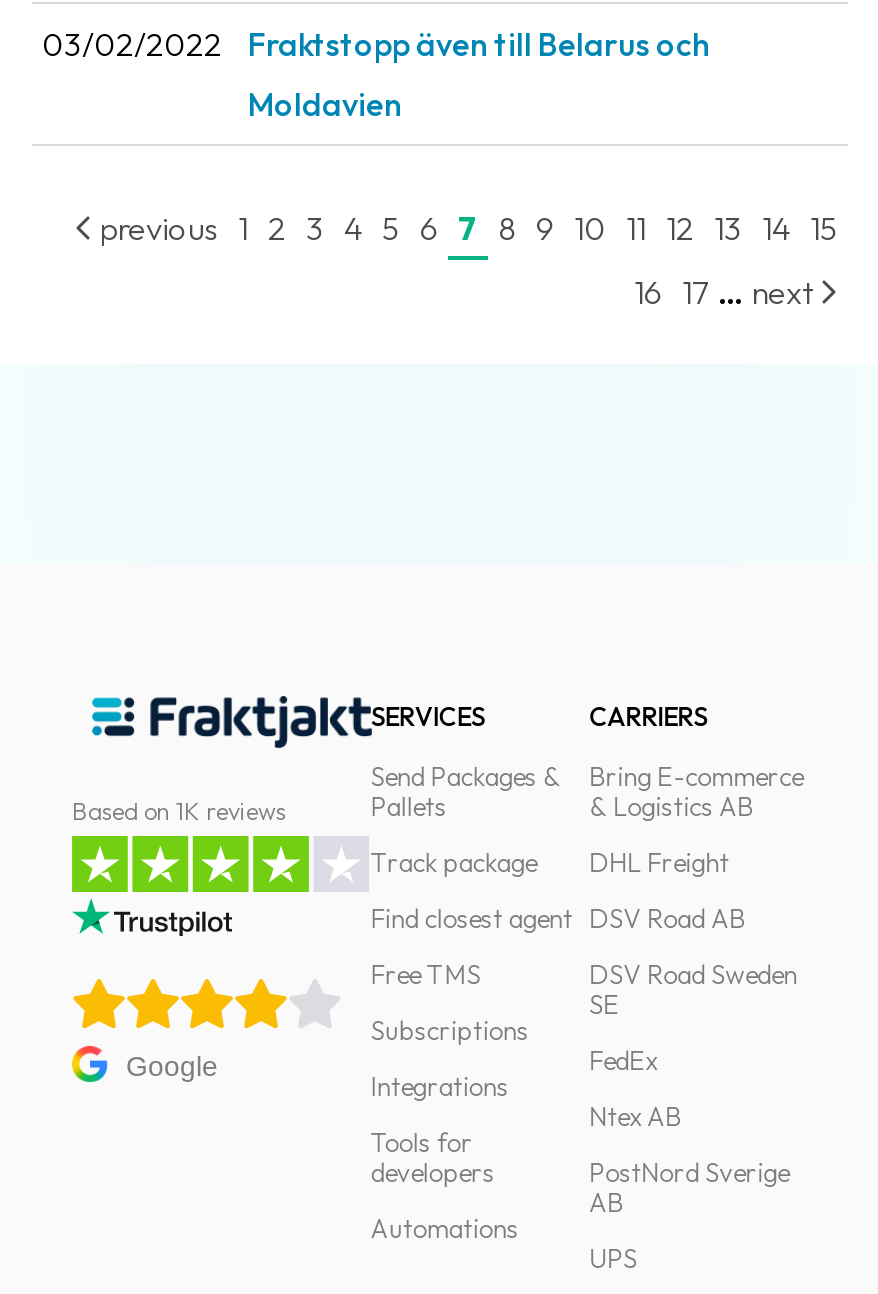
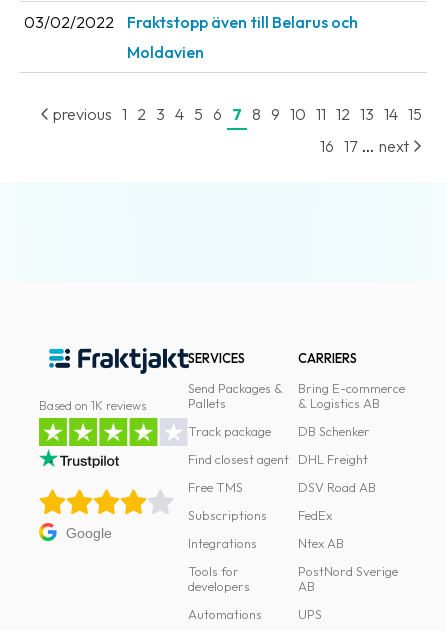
moved [589,846,745,934] -> [298,451,376,495]: DHL Freight | DSV Road AB
none -> [298,423,370,439] DB Schenker
[589,958,797,1020] DSV Road Sweden | SE -> none

